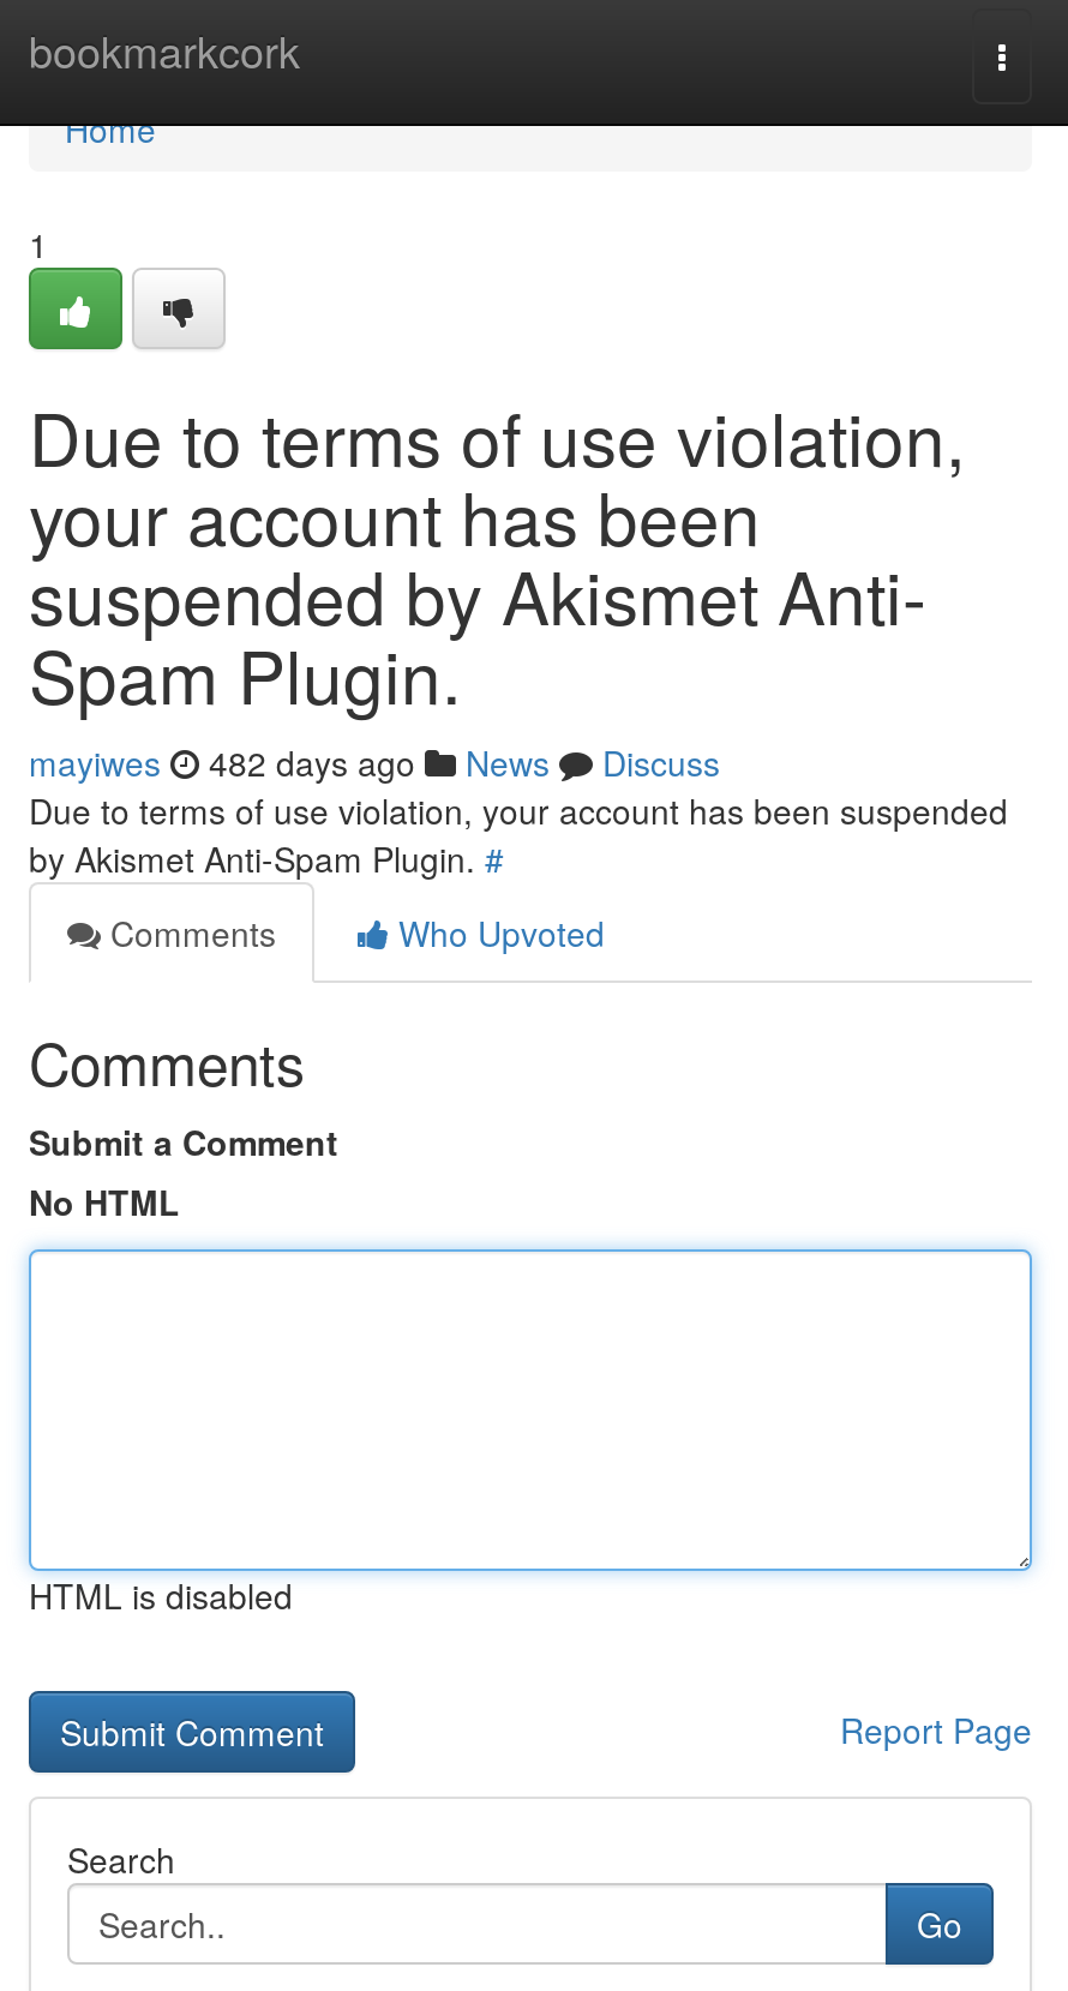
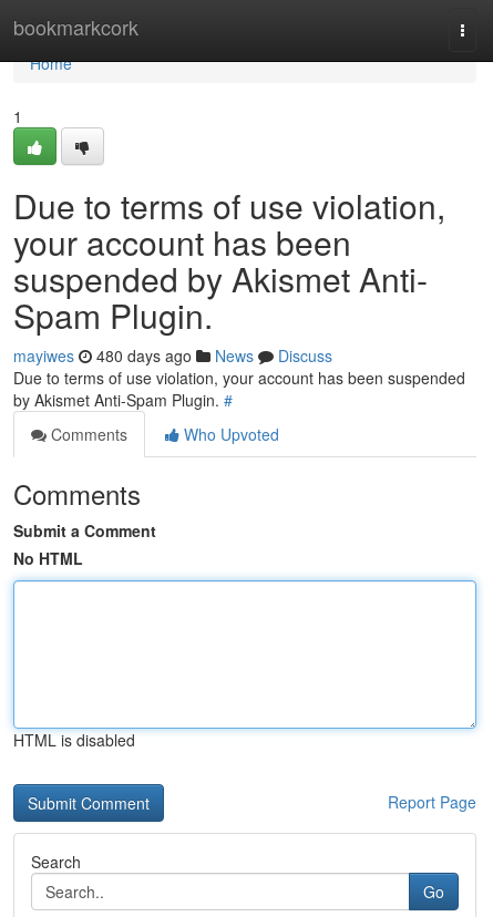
[29,738,720,786] mayiwes 482 days ago News Discuss -> [13,344,332,367] mayiwes 480 days ago News Discuss

